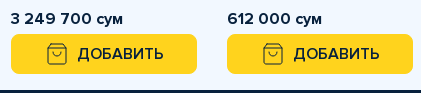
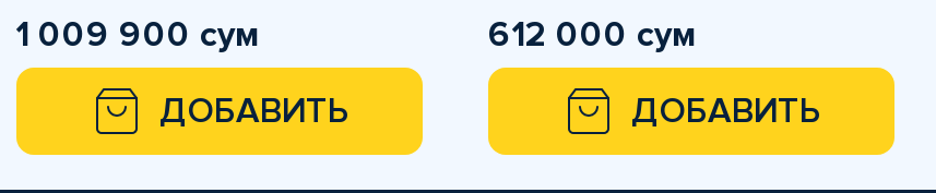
[11,9,123,29] 3 249 700 сум -> [16,13,259,57] 1 009 900 сум

